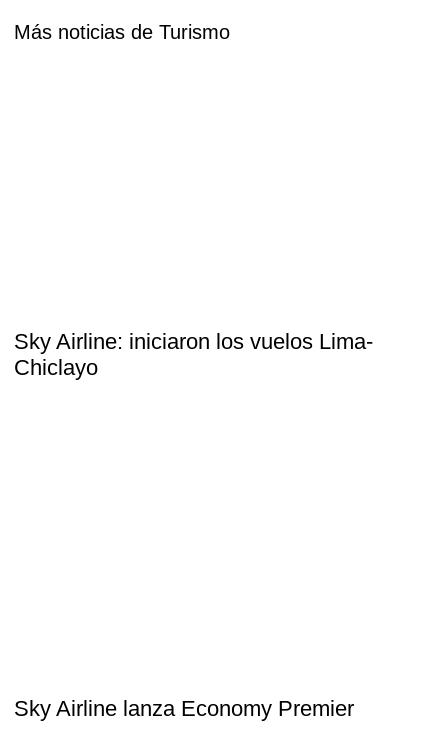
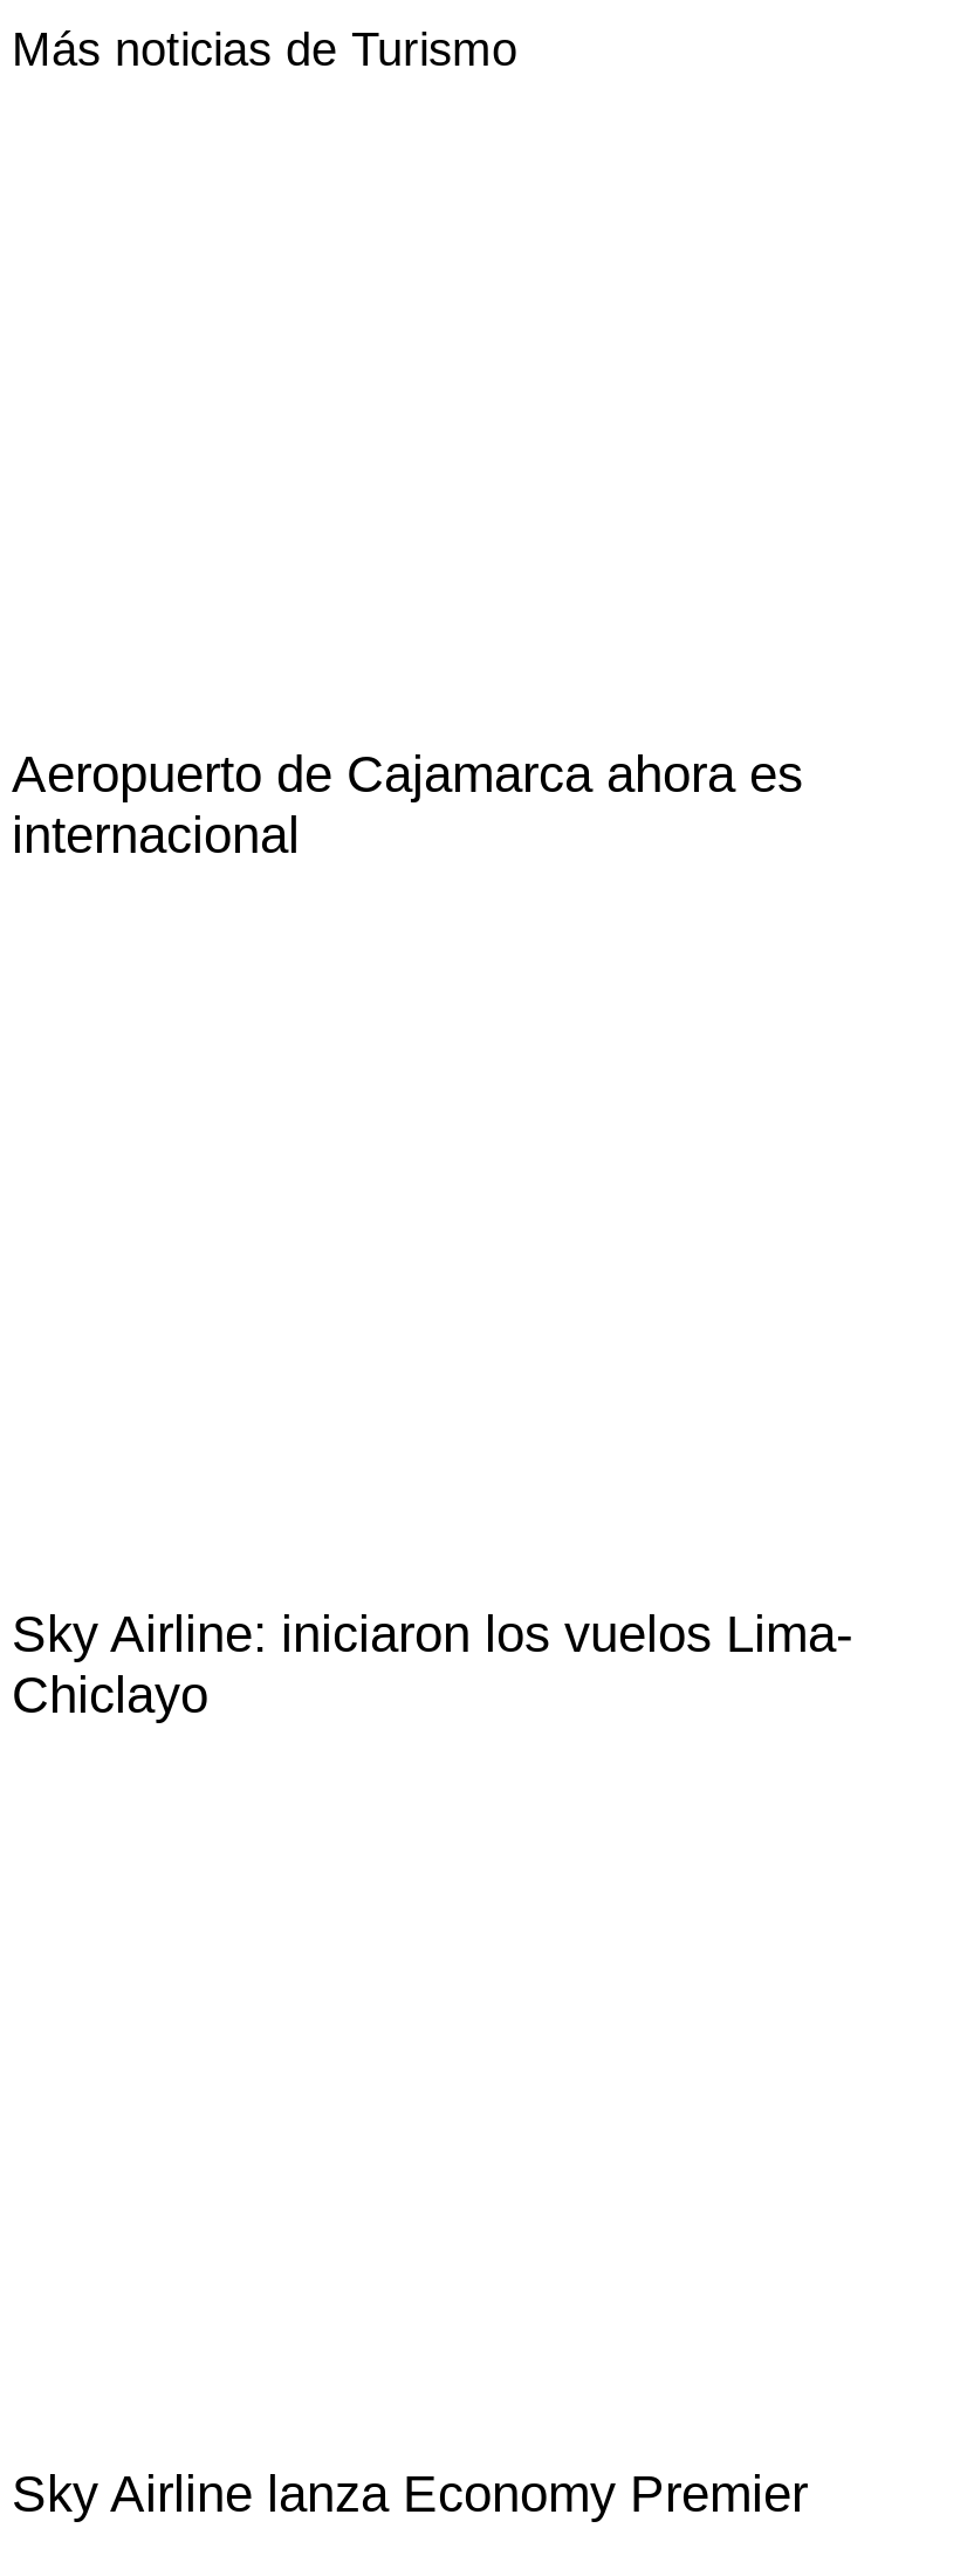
none -> [12,745,803,864] Aeropuerto de Cajamarca ahora es | internacional

